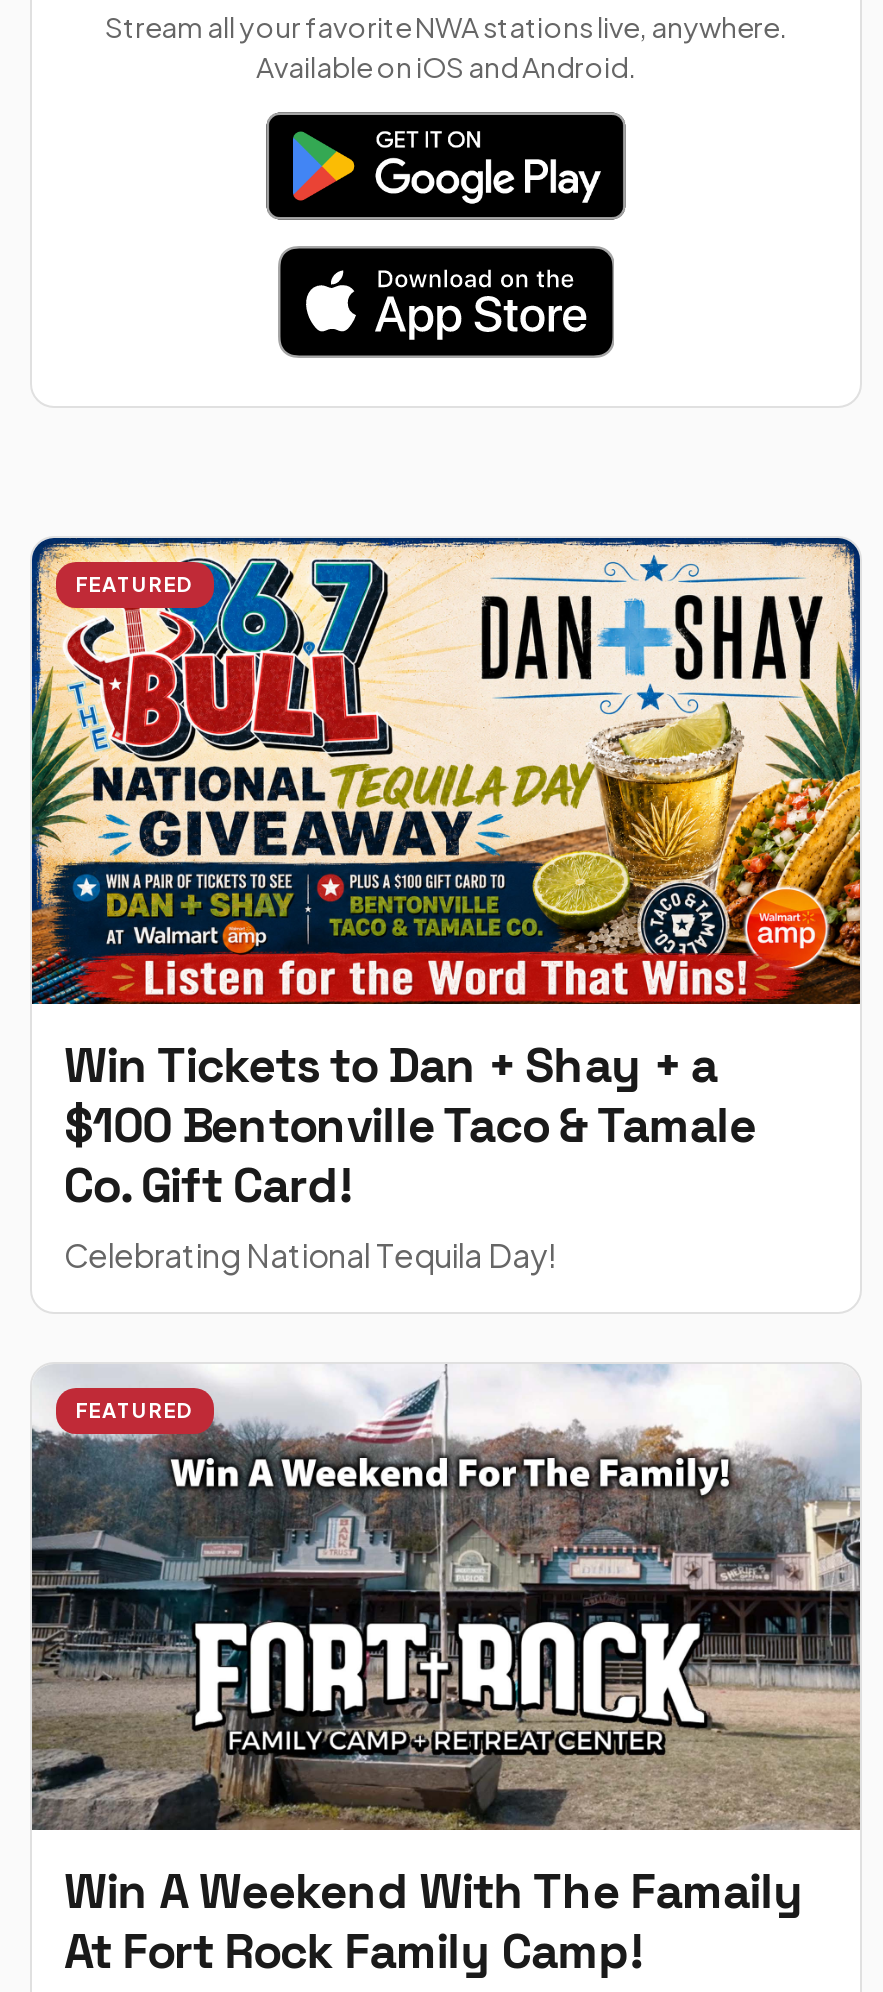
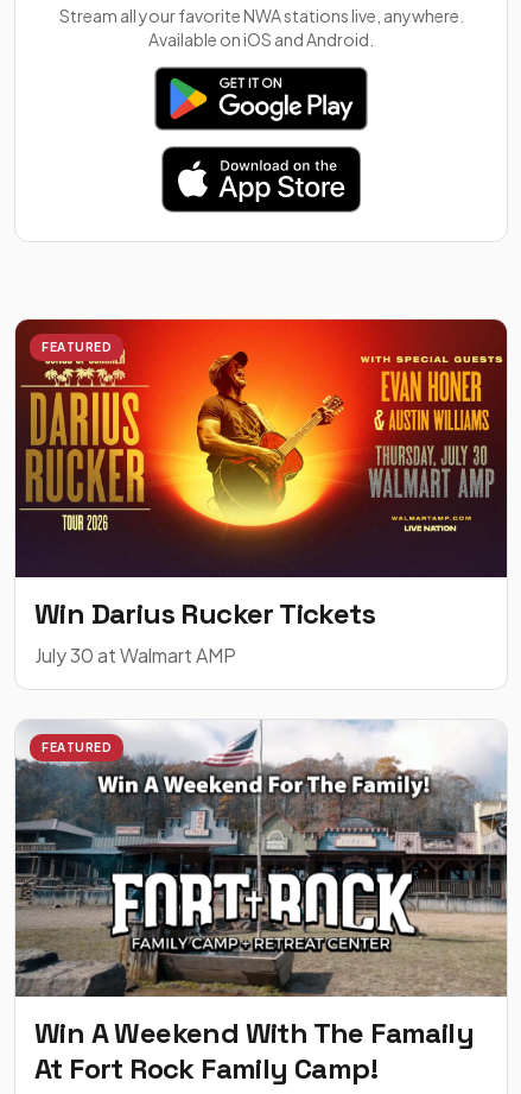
[30,536,862,1276] [image] | Win Tickets to Dan + Shay + a | $100 Bentonville Taco & Tamale | Co. Gift Card! | Celebrating National Tequila Day! -> [14,318,508,667] [image] | Win Darius Rucker Tickets | July 30 at Walmart AMP

